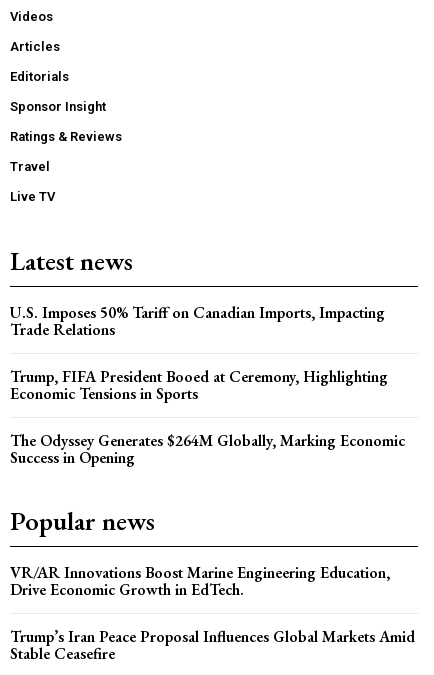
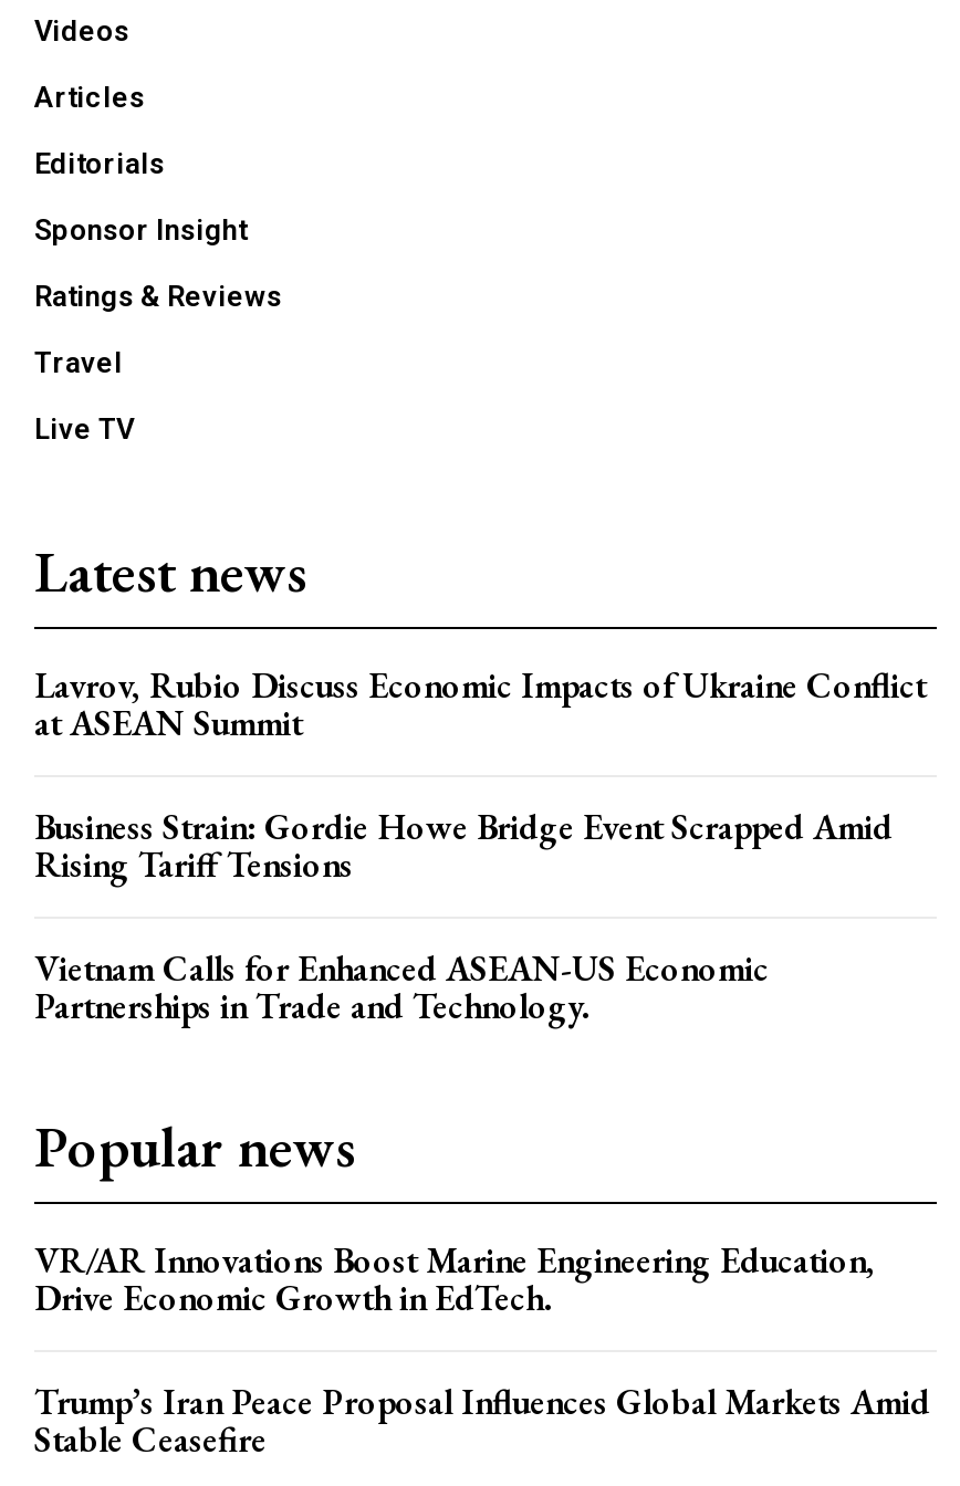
[10,302,385,340] U.S. Imposes 50% Tariff on Canadian Imports, Impacting | Trade Relations -> [34,662,926,746] Lavrov, Rubio Discuss Economic Impacts of Ukraine Conflict | at ASEAN Summit
[10,366,388,404] Trump, FIFA President Booed at Ceremony, Highlighting | Economic Tensions in Sports -> [34,804,893,888] Business Strain: Gordie Howe Bridge Event Scrapped Amid | Rising Tariff Tensions
[10,430,405,468] The Odyssey Generates $264M Globally, Marking Economic | Success in Opening -> [34,945,769,1029] Vietnam Calls for Enhanced ASEAN-US Economic | Partnerships in Trade and Technology.

